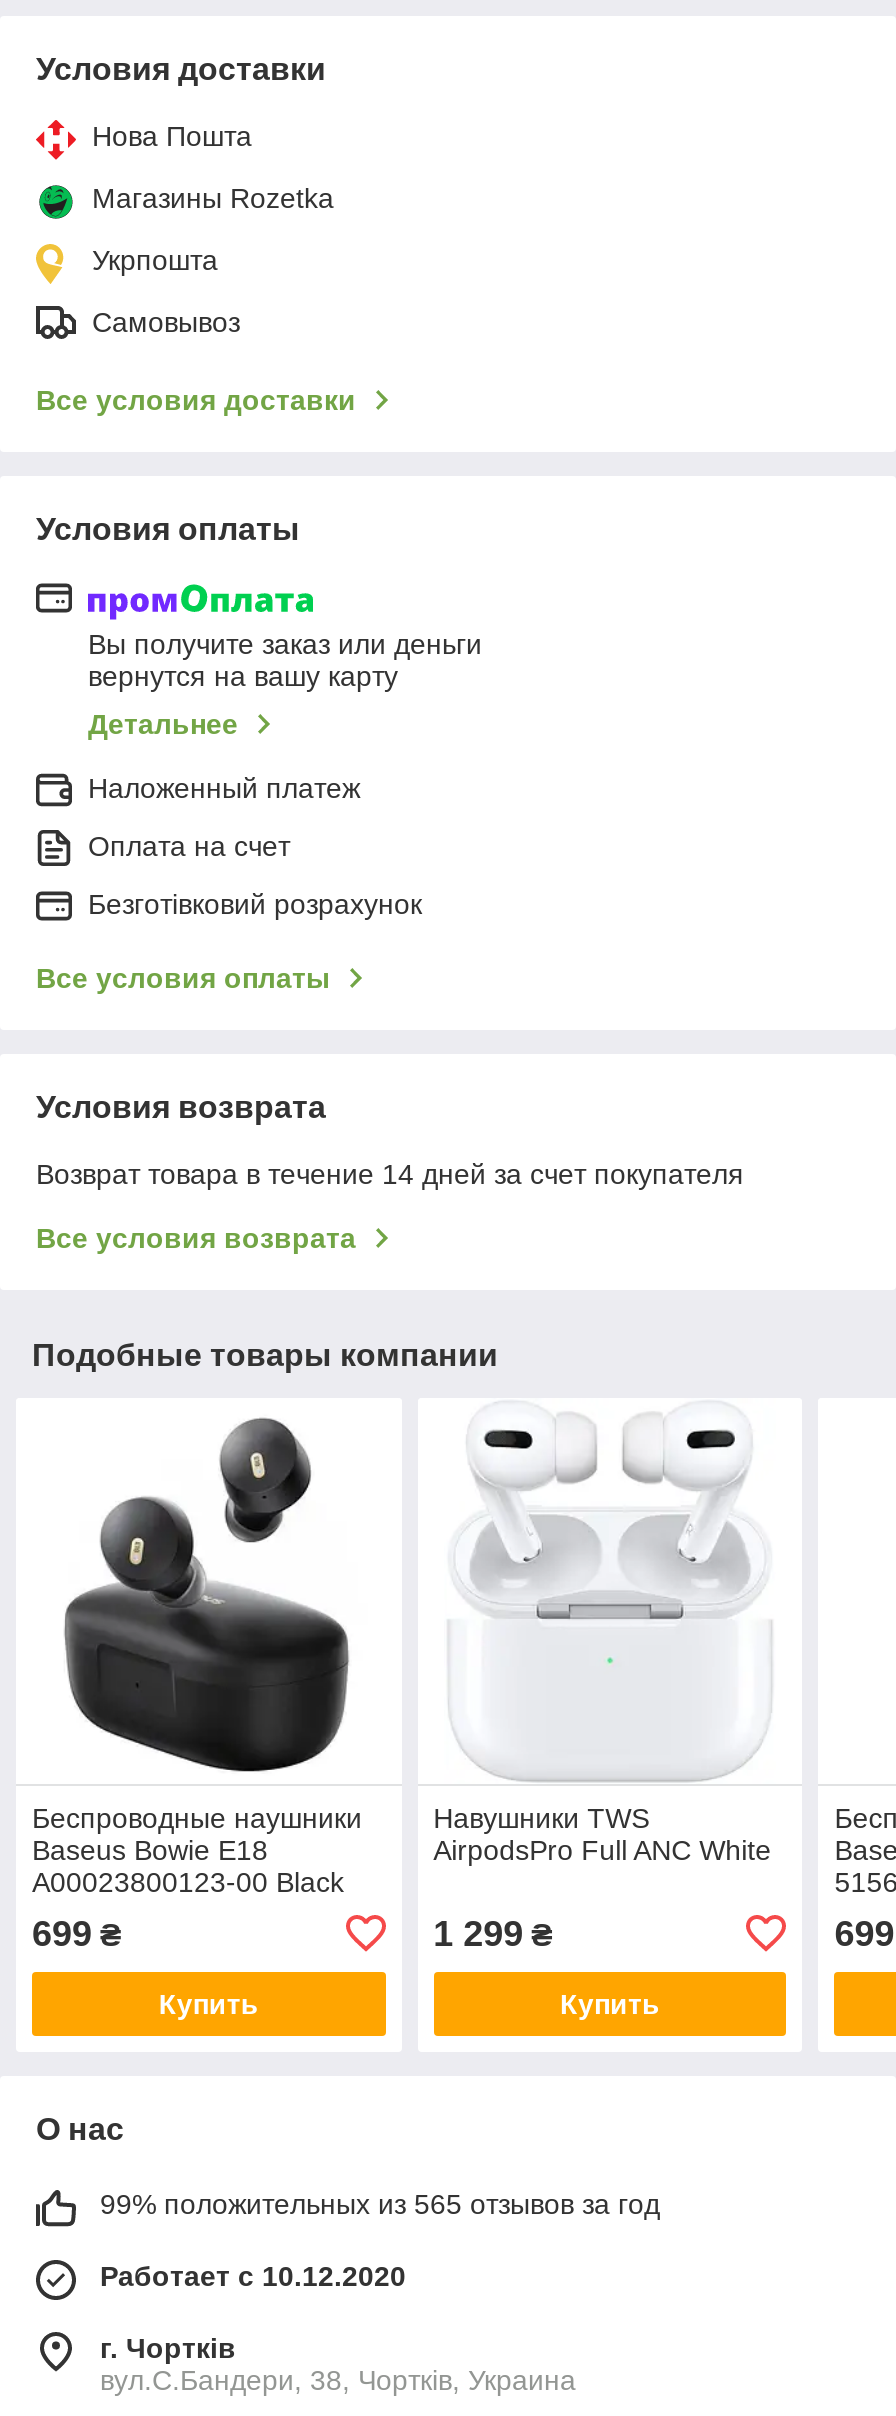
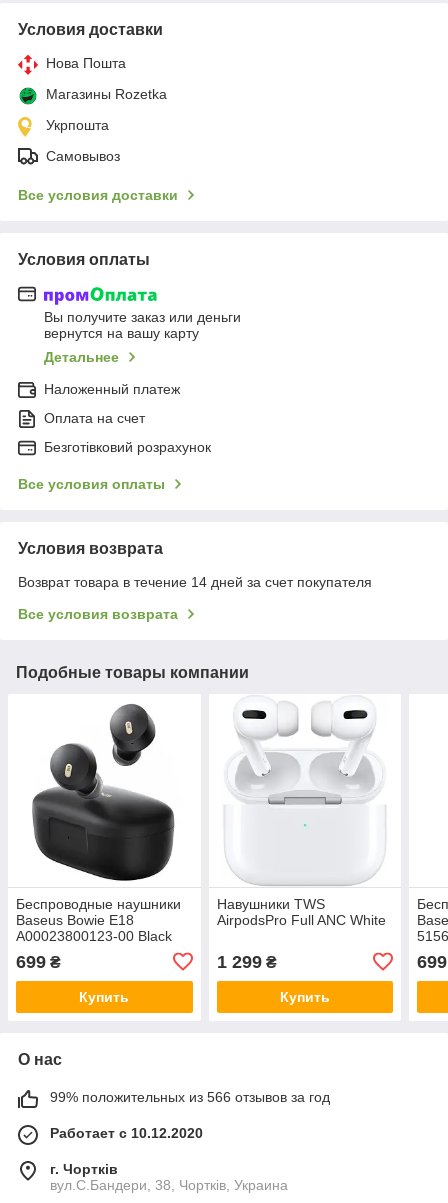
[100,2188,660,2220] 99% положительных из 565 отзывов за год -> [50,1089,330,1105] 99% положительных из 566 отзывов за год

